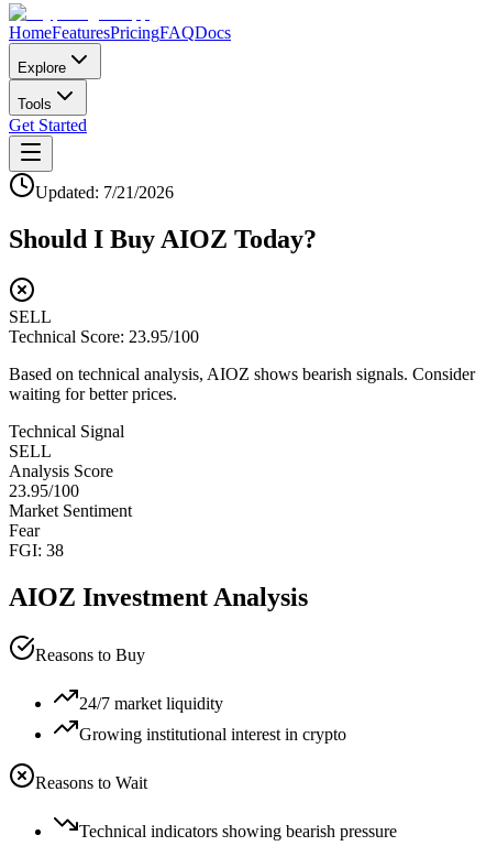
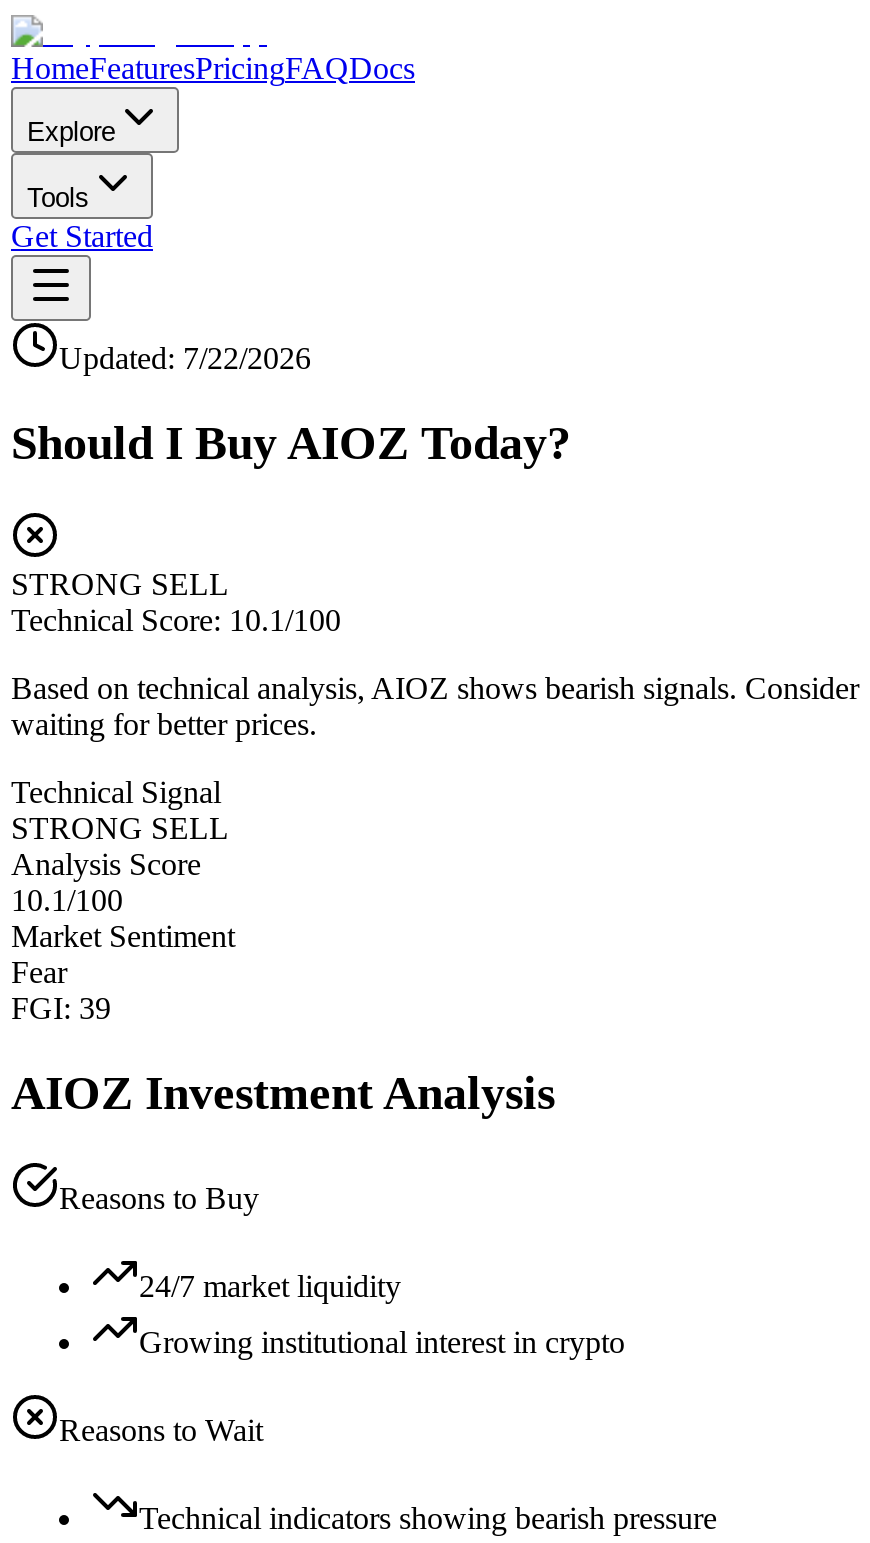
[35,183,174,202] Updated: 7/21/2026 -> [59,341,311,375] Updated: 7/22/2026
[9,307,199,346] SELL | Technical Score: 23.95 /100 -> [11,567,341,637] STRONG SELL | Technical Score: 10.1 /100
[9,442,52,460] SELL -> [11,811,229,845] STRONG SELL
[9,481,79,500] 23.95 /100 -> [11,883,123,917] 10.1 /100
[9,541,64,559] FGI: 38 -> [11,991,111,1025] FGI: 39

